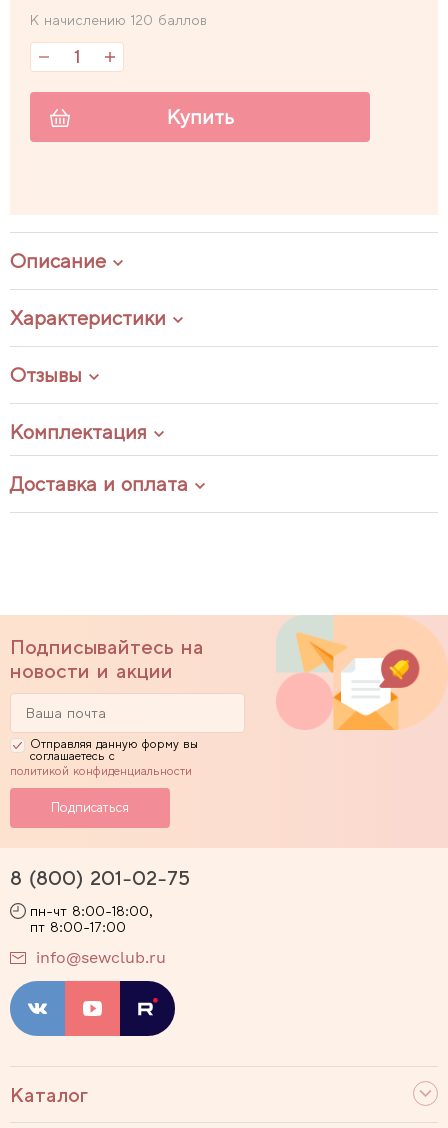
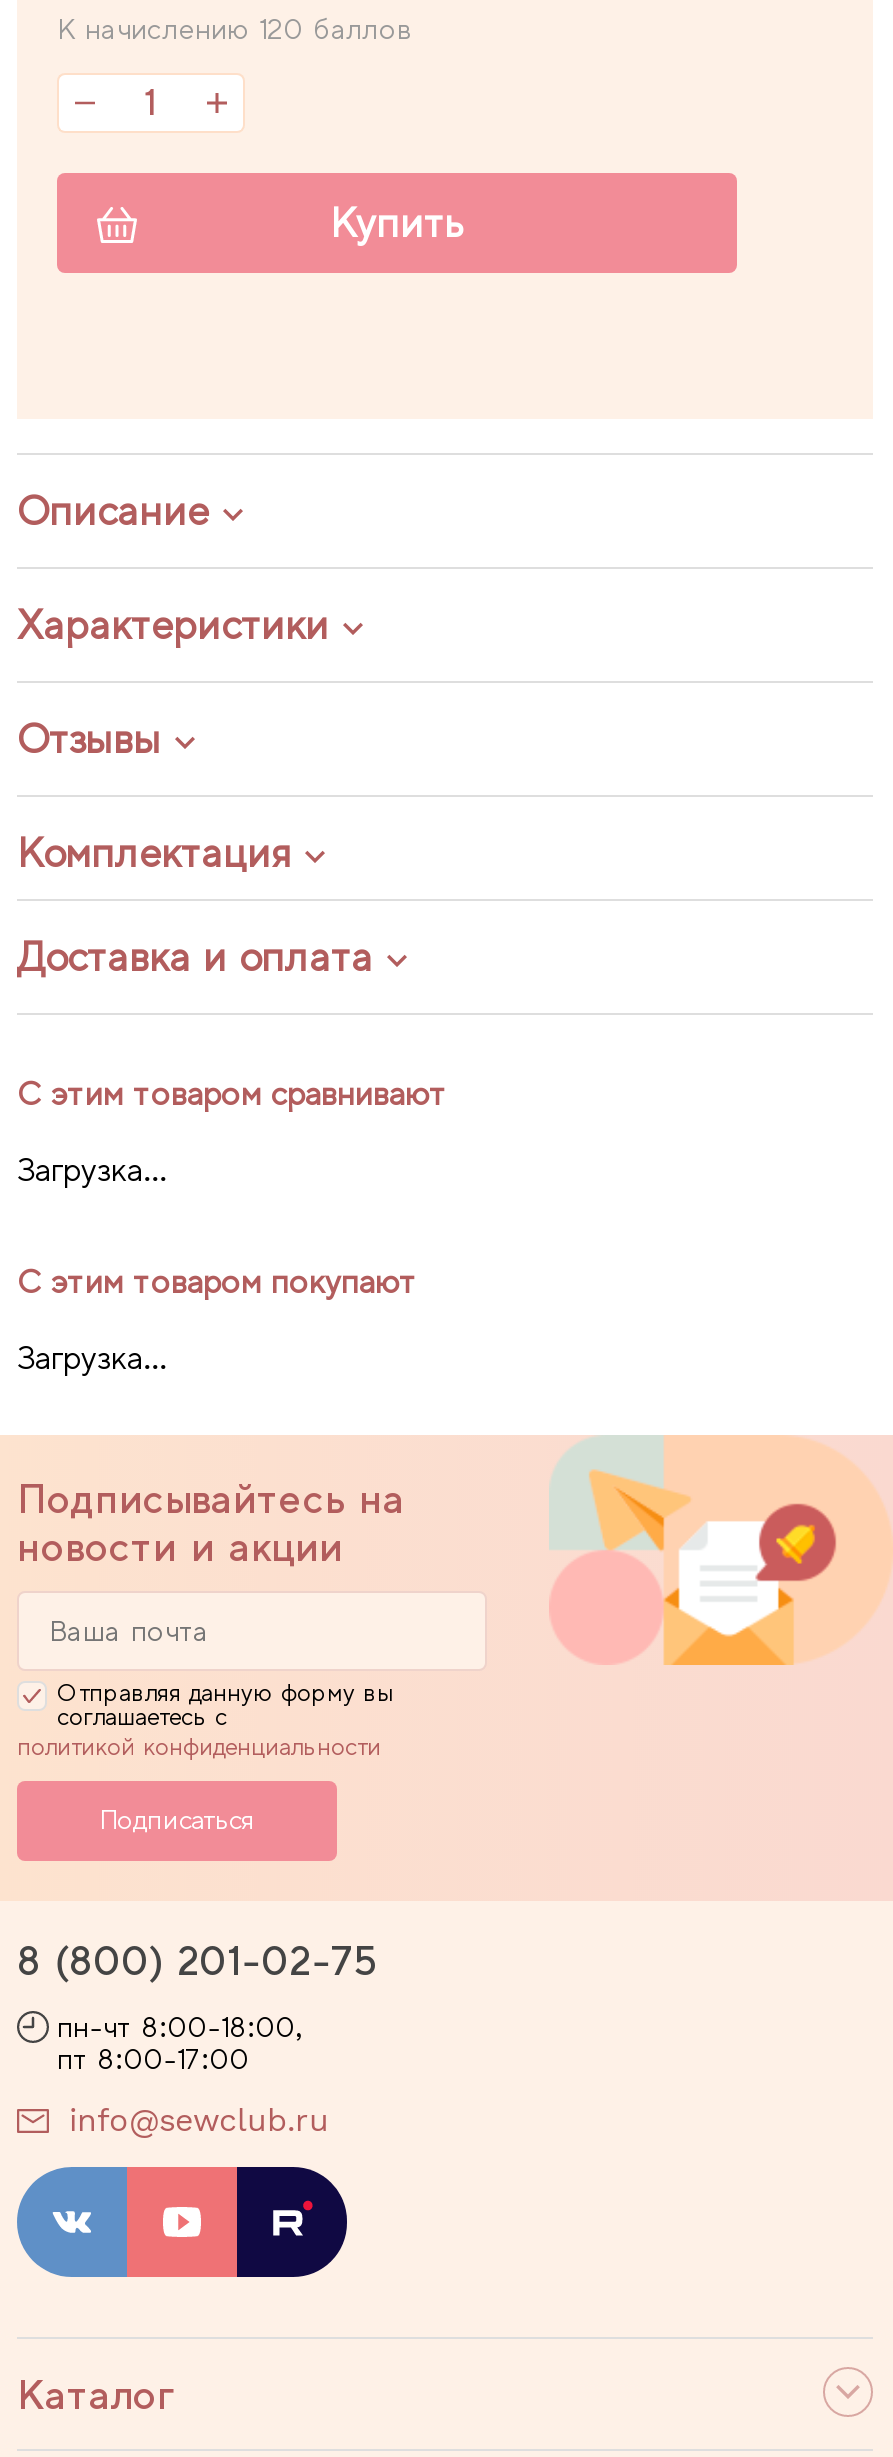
none -> [17,1074,447,1376] С этим товаром сравнивают | Загрузка... | С этим товаром покупают | Загрузка...

